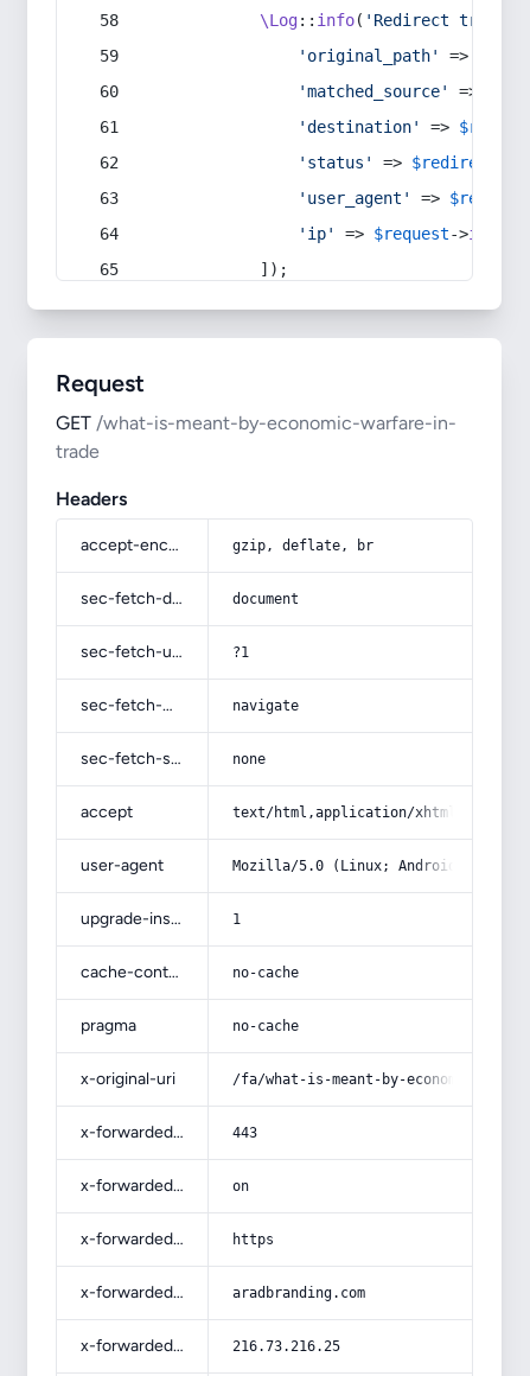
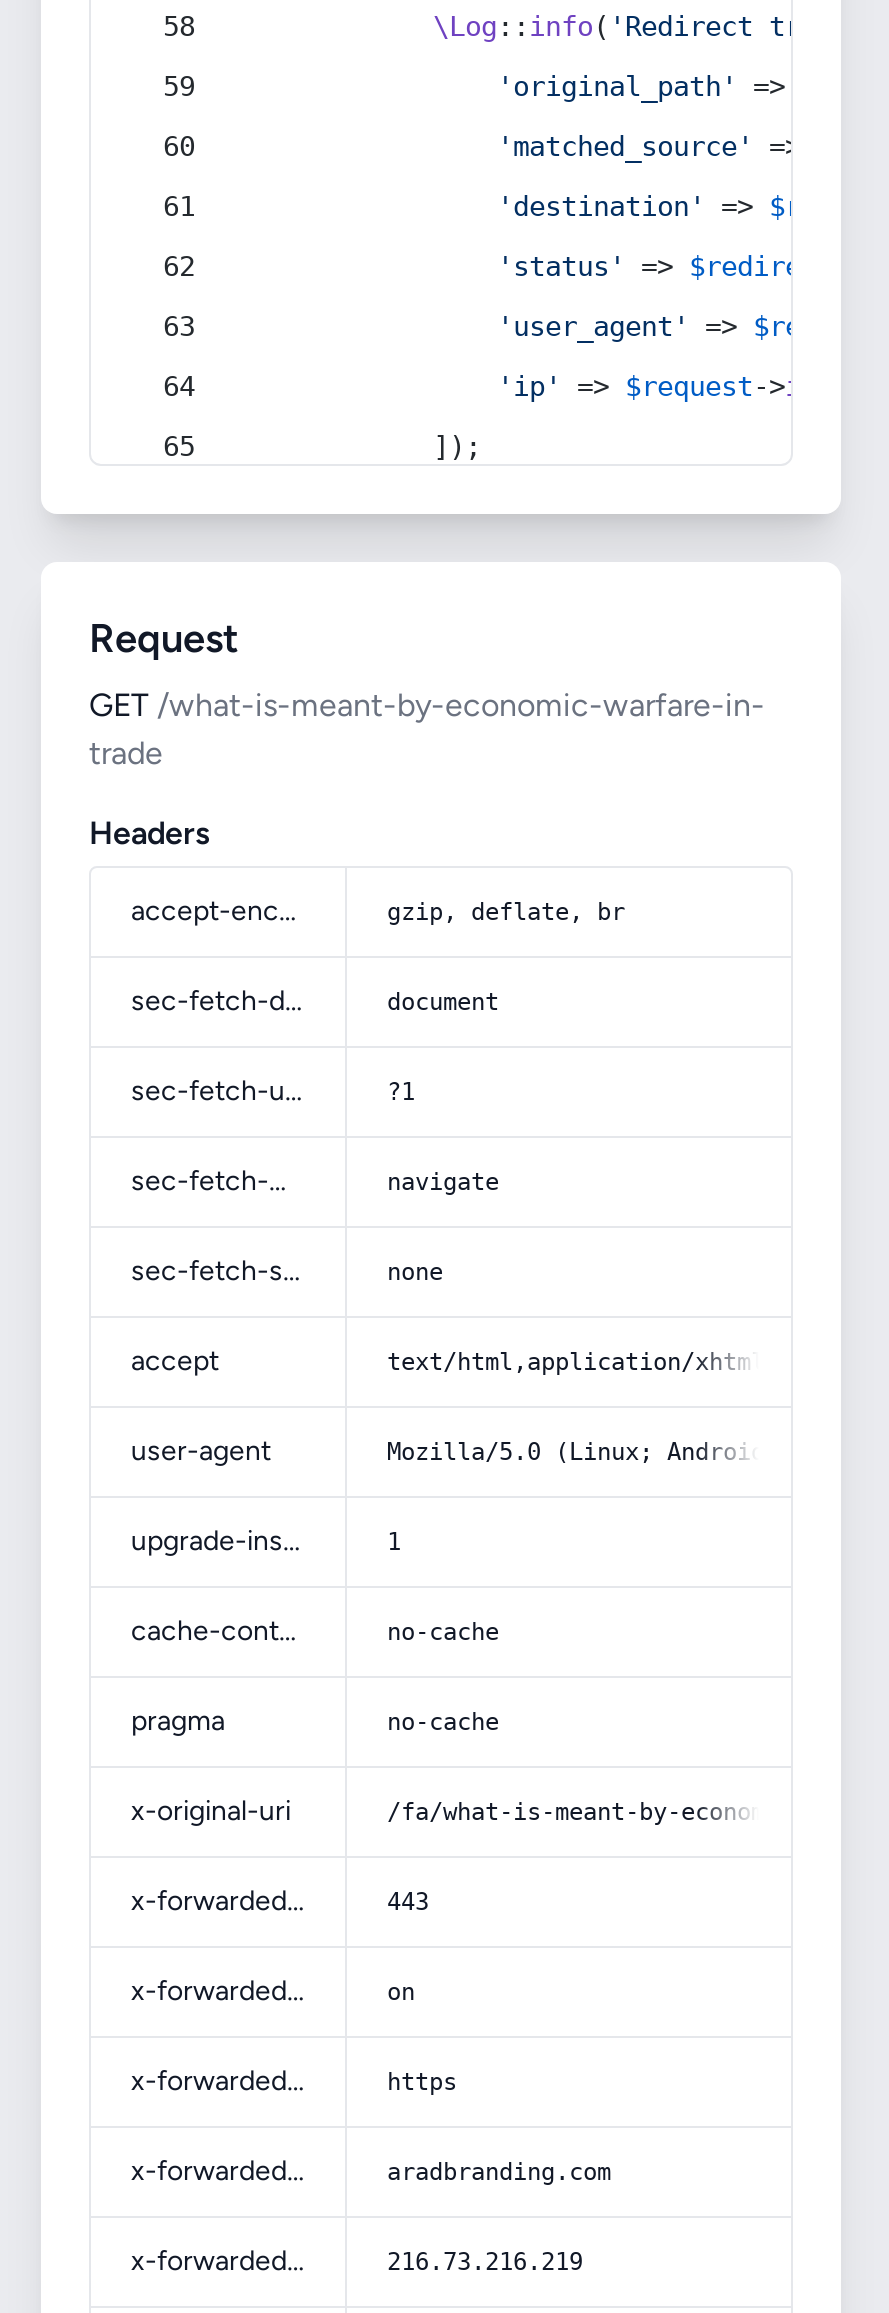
[232,1338,340,1355] 216.73.216.25 -> [387,2248,583,2276] 216.73.216.219

